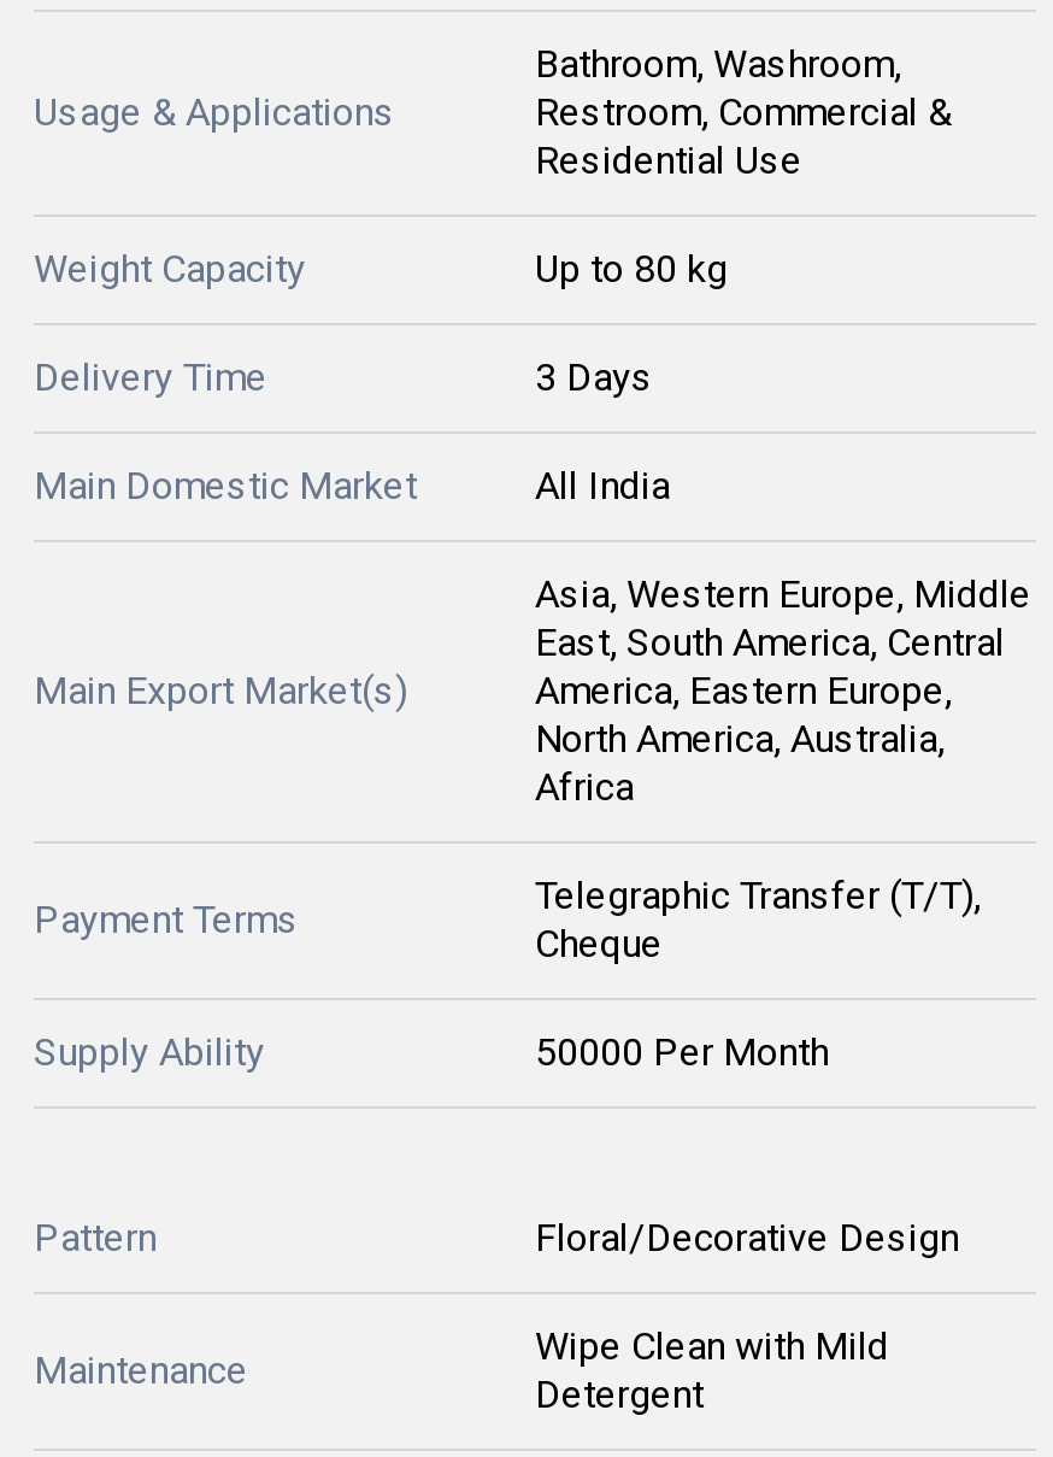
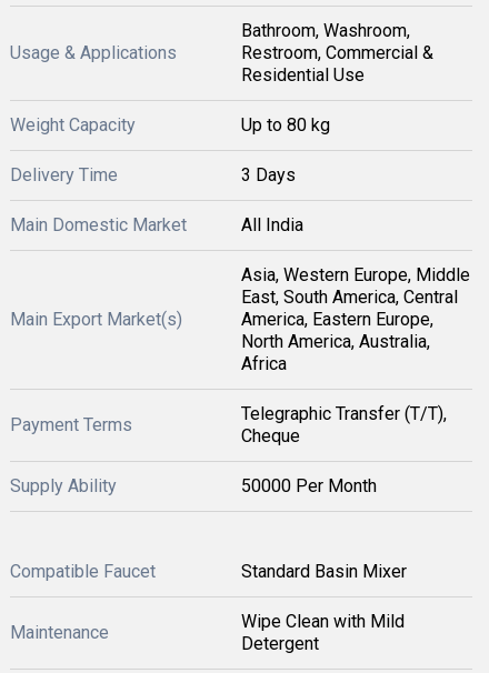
[34,1215,959,1261] Pattern | Floral/Decorative Design -> [10,561,407,582] Compatible Faucet | Standard Basin Mixer

